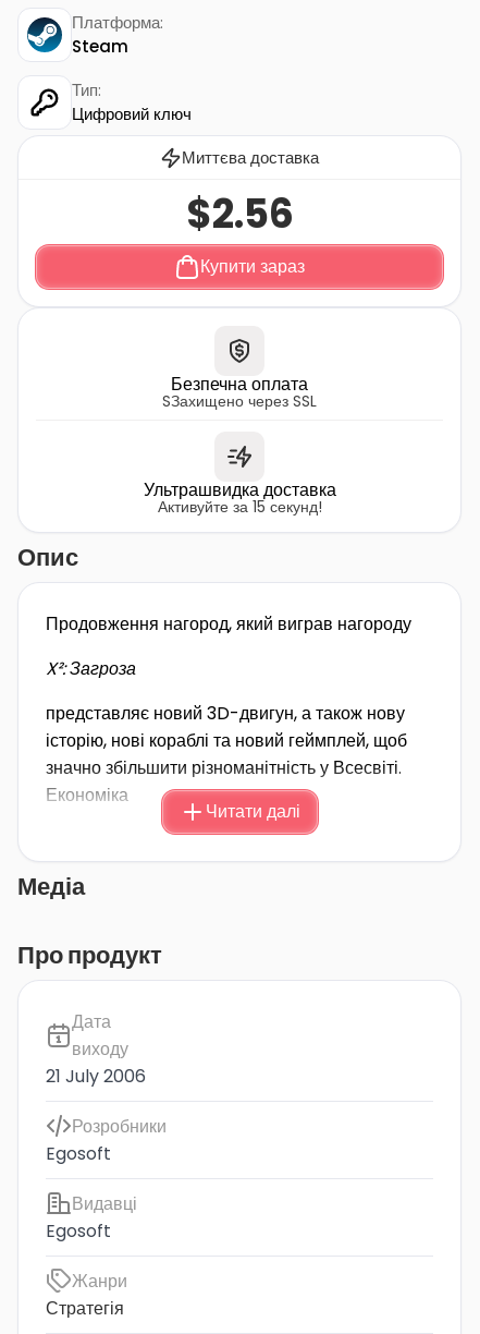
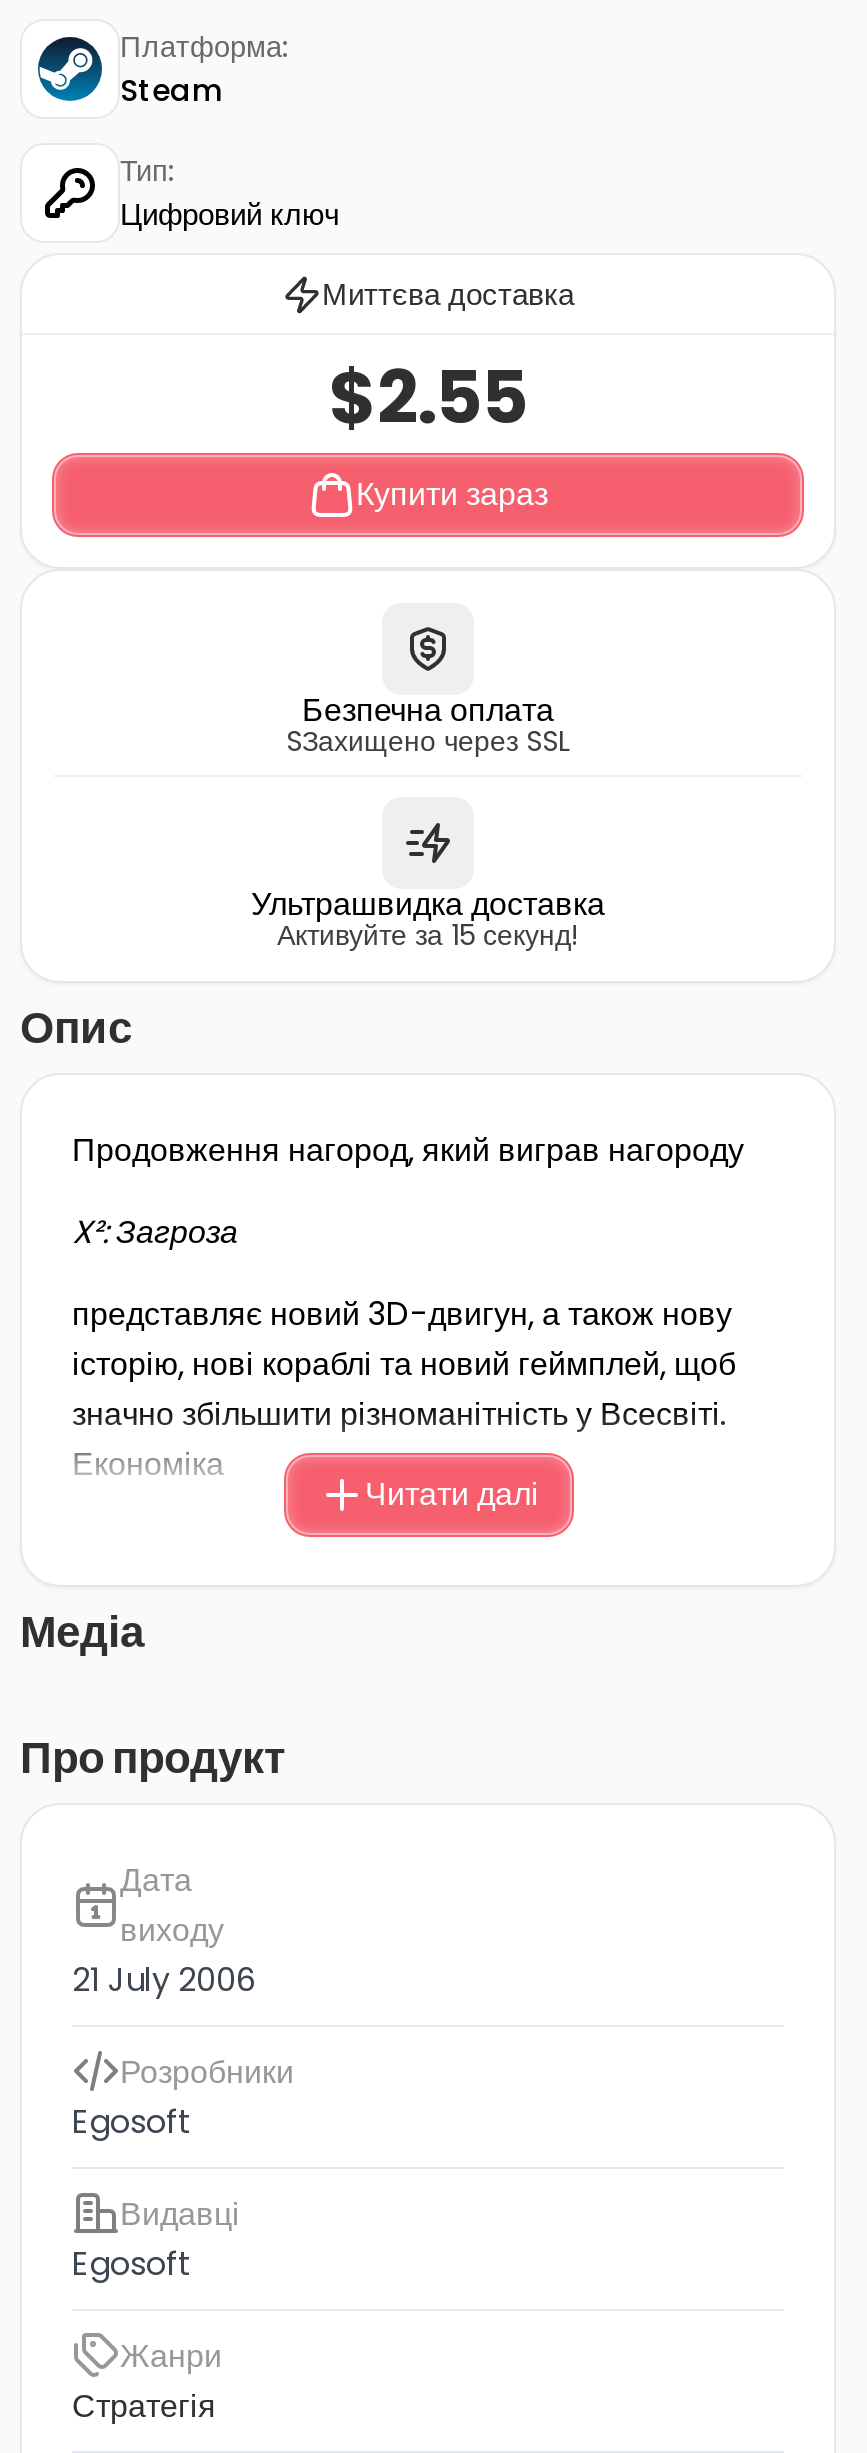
[186,186,293,242] $2.56 -> [329,347,527,449] $2.55

